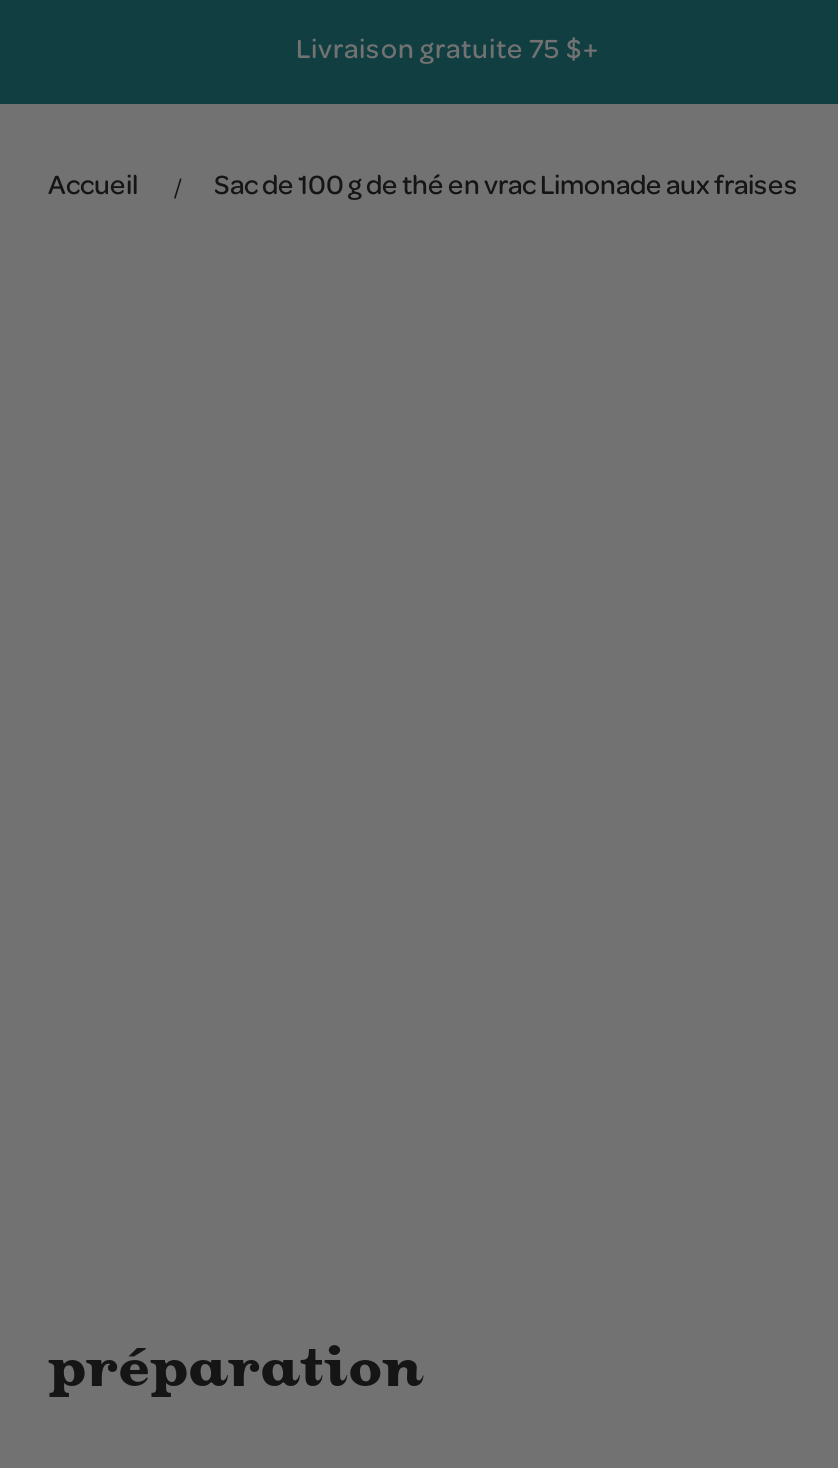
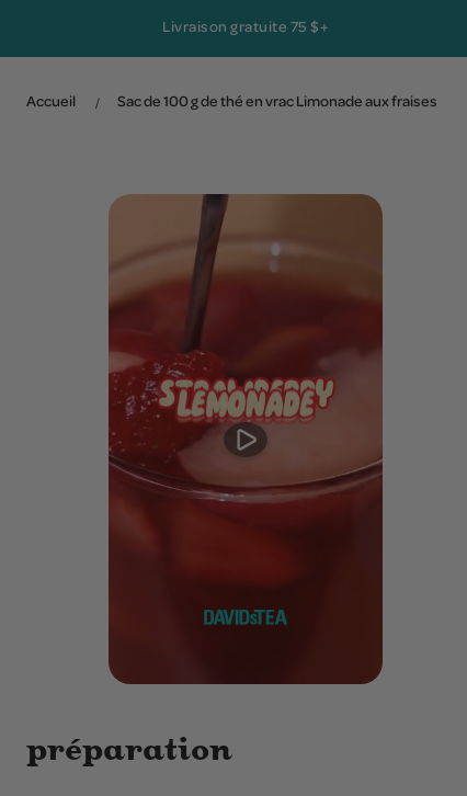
none -> [107,193,384,685] [image]

